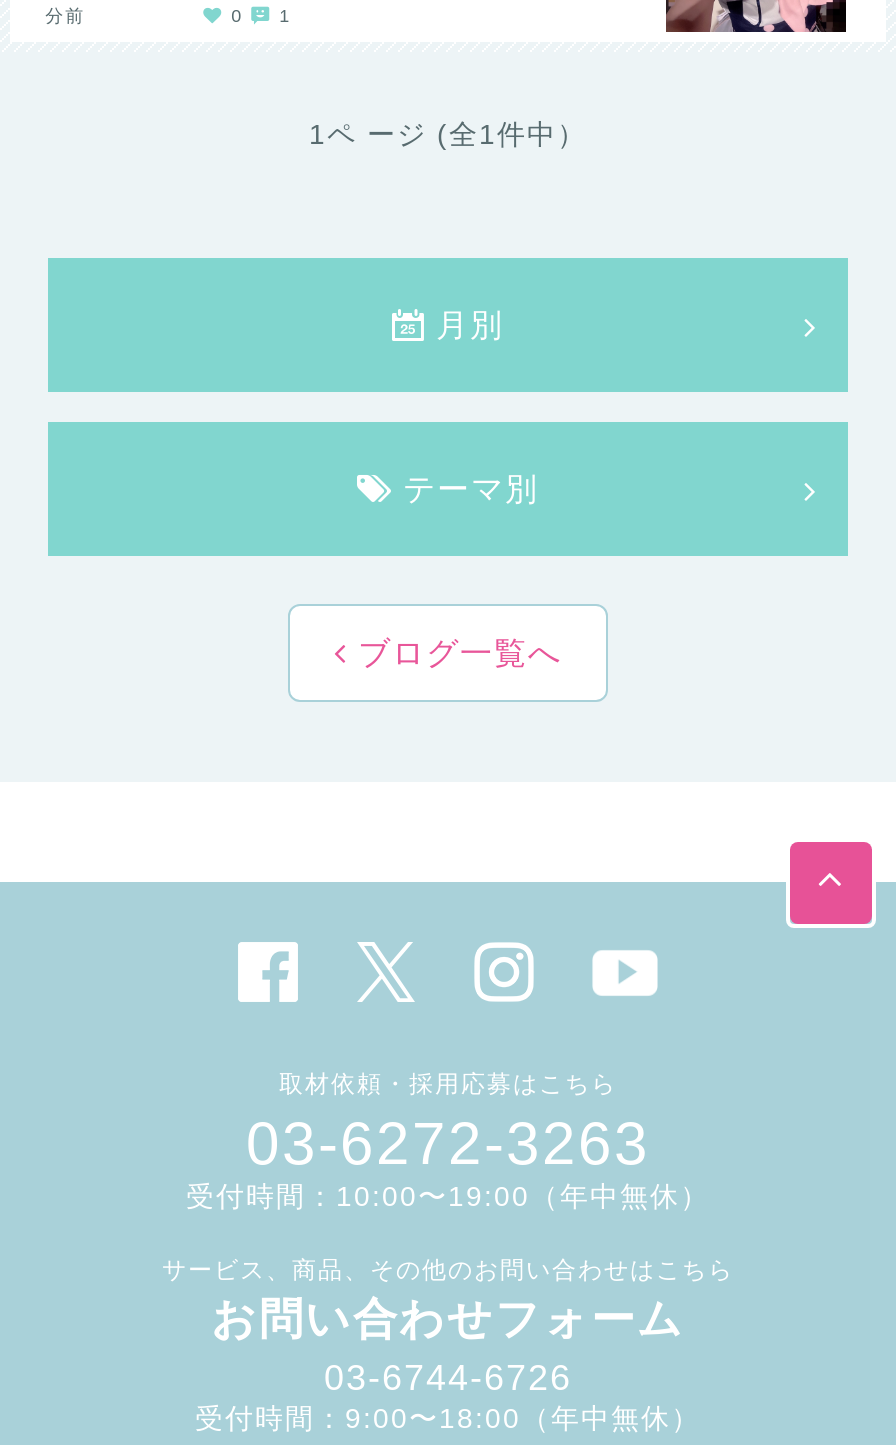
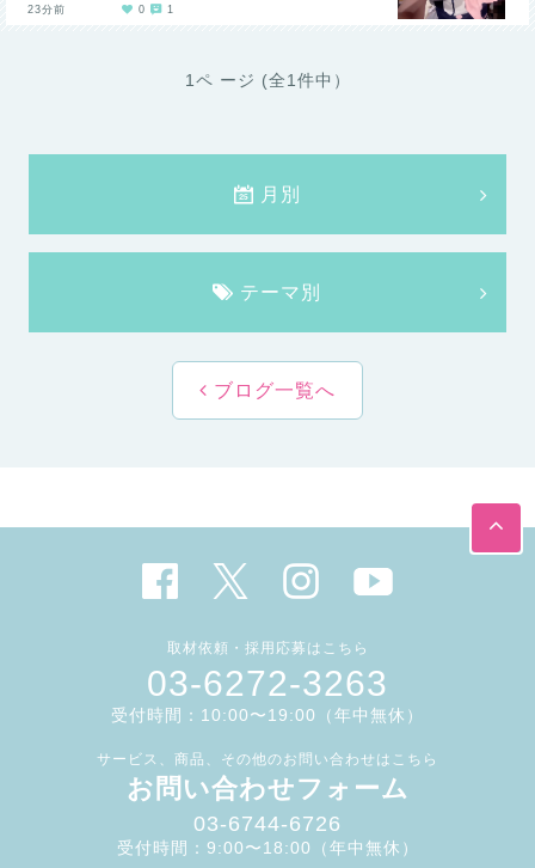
[45,7,85,27] 分前 -> [27,4,65,16] 23分前

